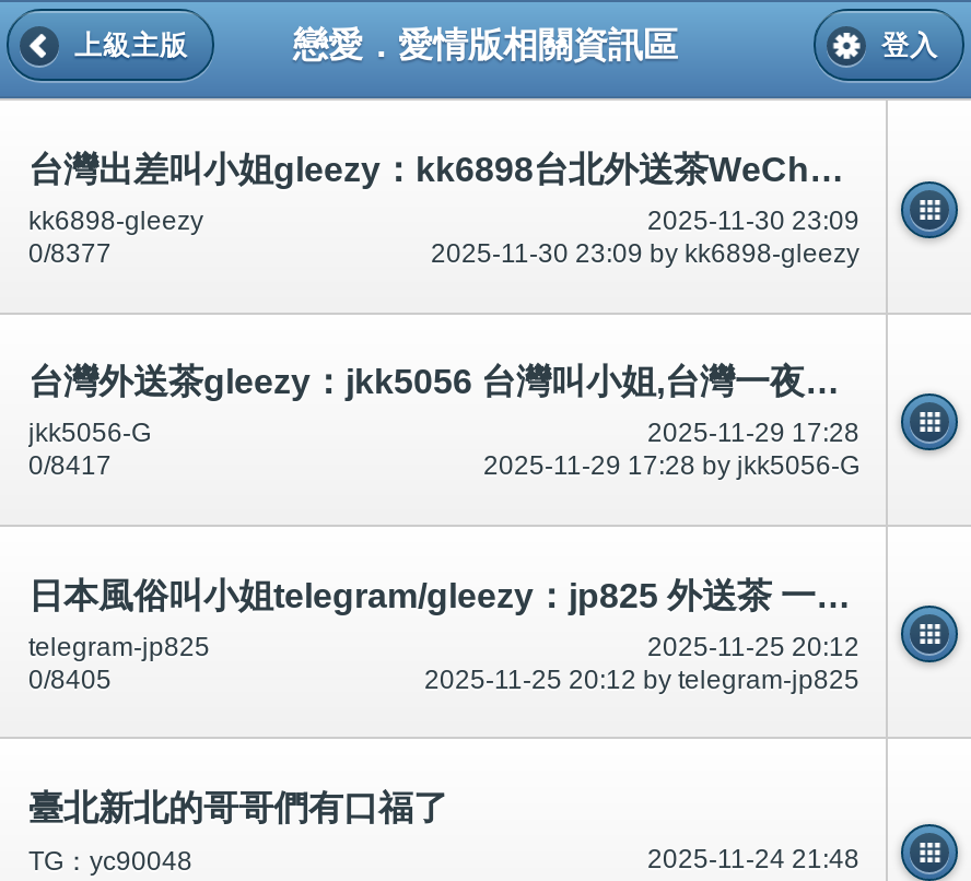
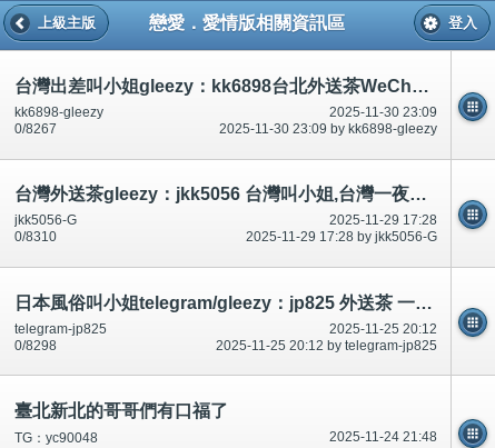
[28,239,112,269] 0/8377 -> [14,121,57,137] 0/8267
[28,451,112,482] 0/8417 -> [14,230,57,245] 0/8310
[28,664,112,695] 0/8405 -> [14,338,57,353] 0/8298

